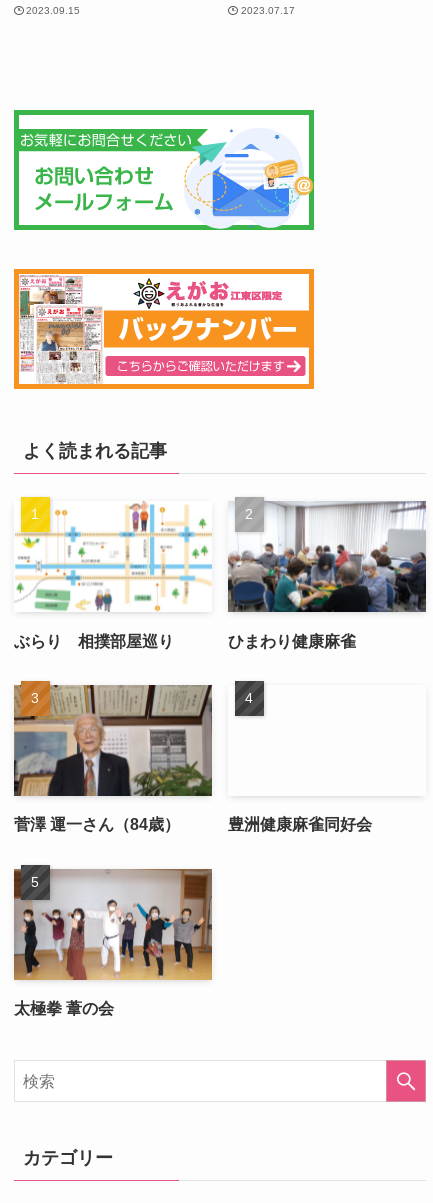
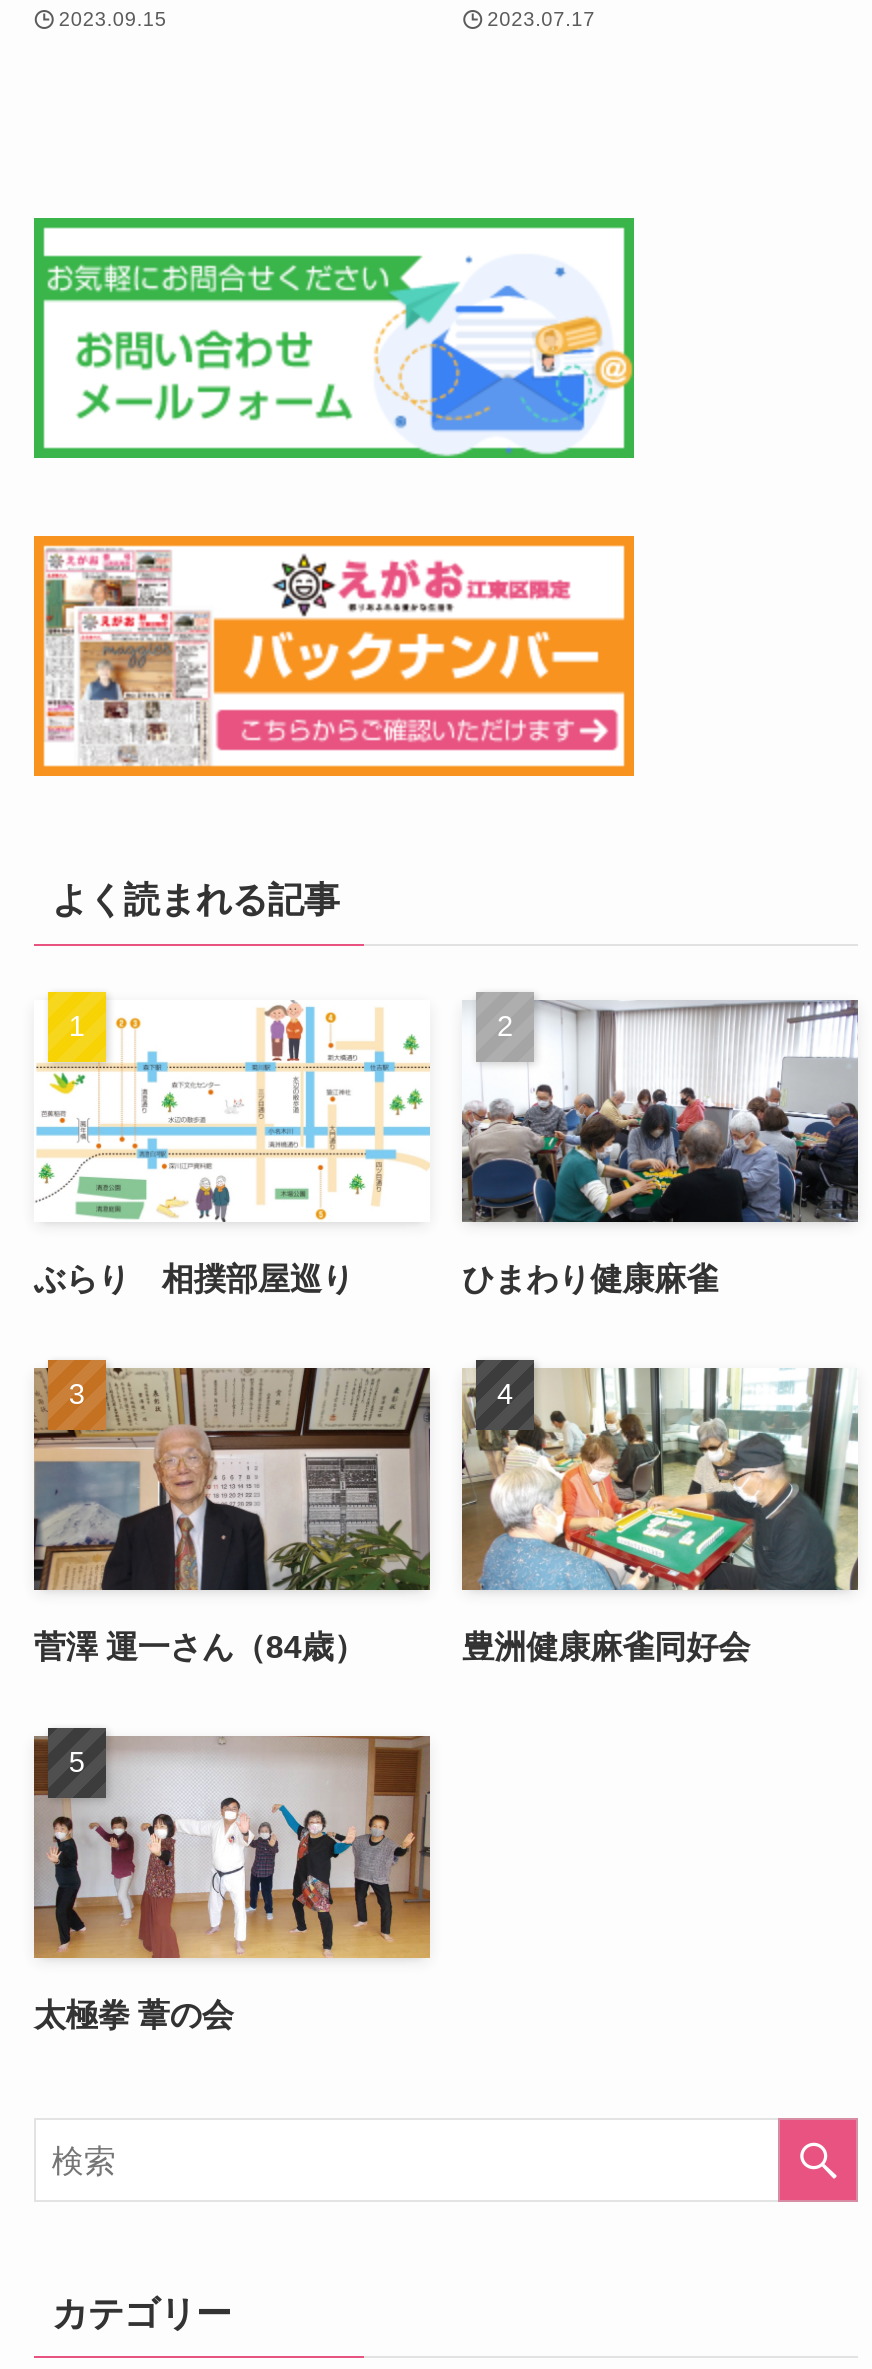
none -> [460,1366,860,1592] [image]

